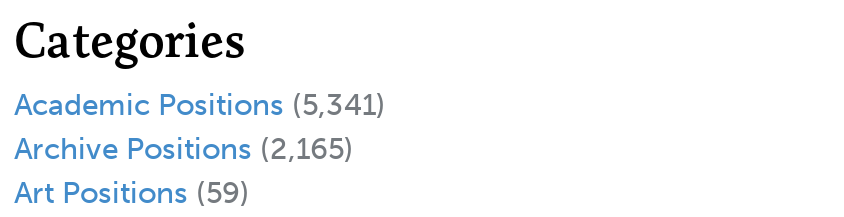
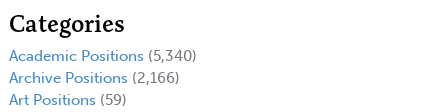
[14,87,386,123] Academic Positions (5,341) -> [9,47,197,65] Academic Positions (5,340)
[14,131,354,167] Archive Positions (2,165) -> [9,69,180,87] Archive Positions (2,166)

